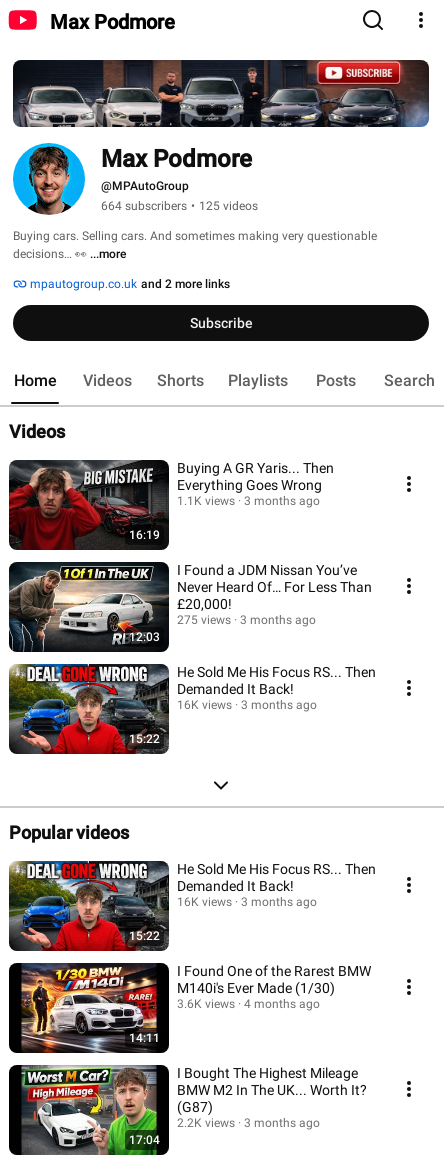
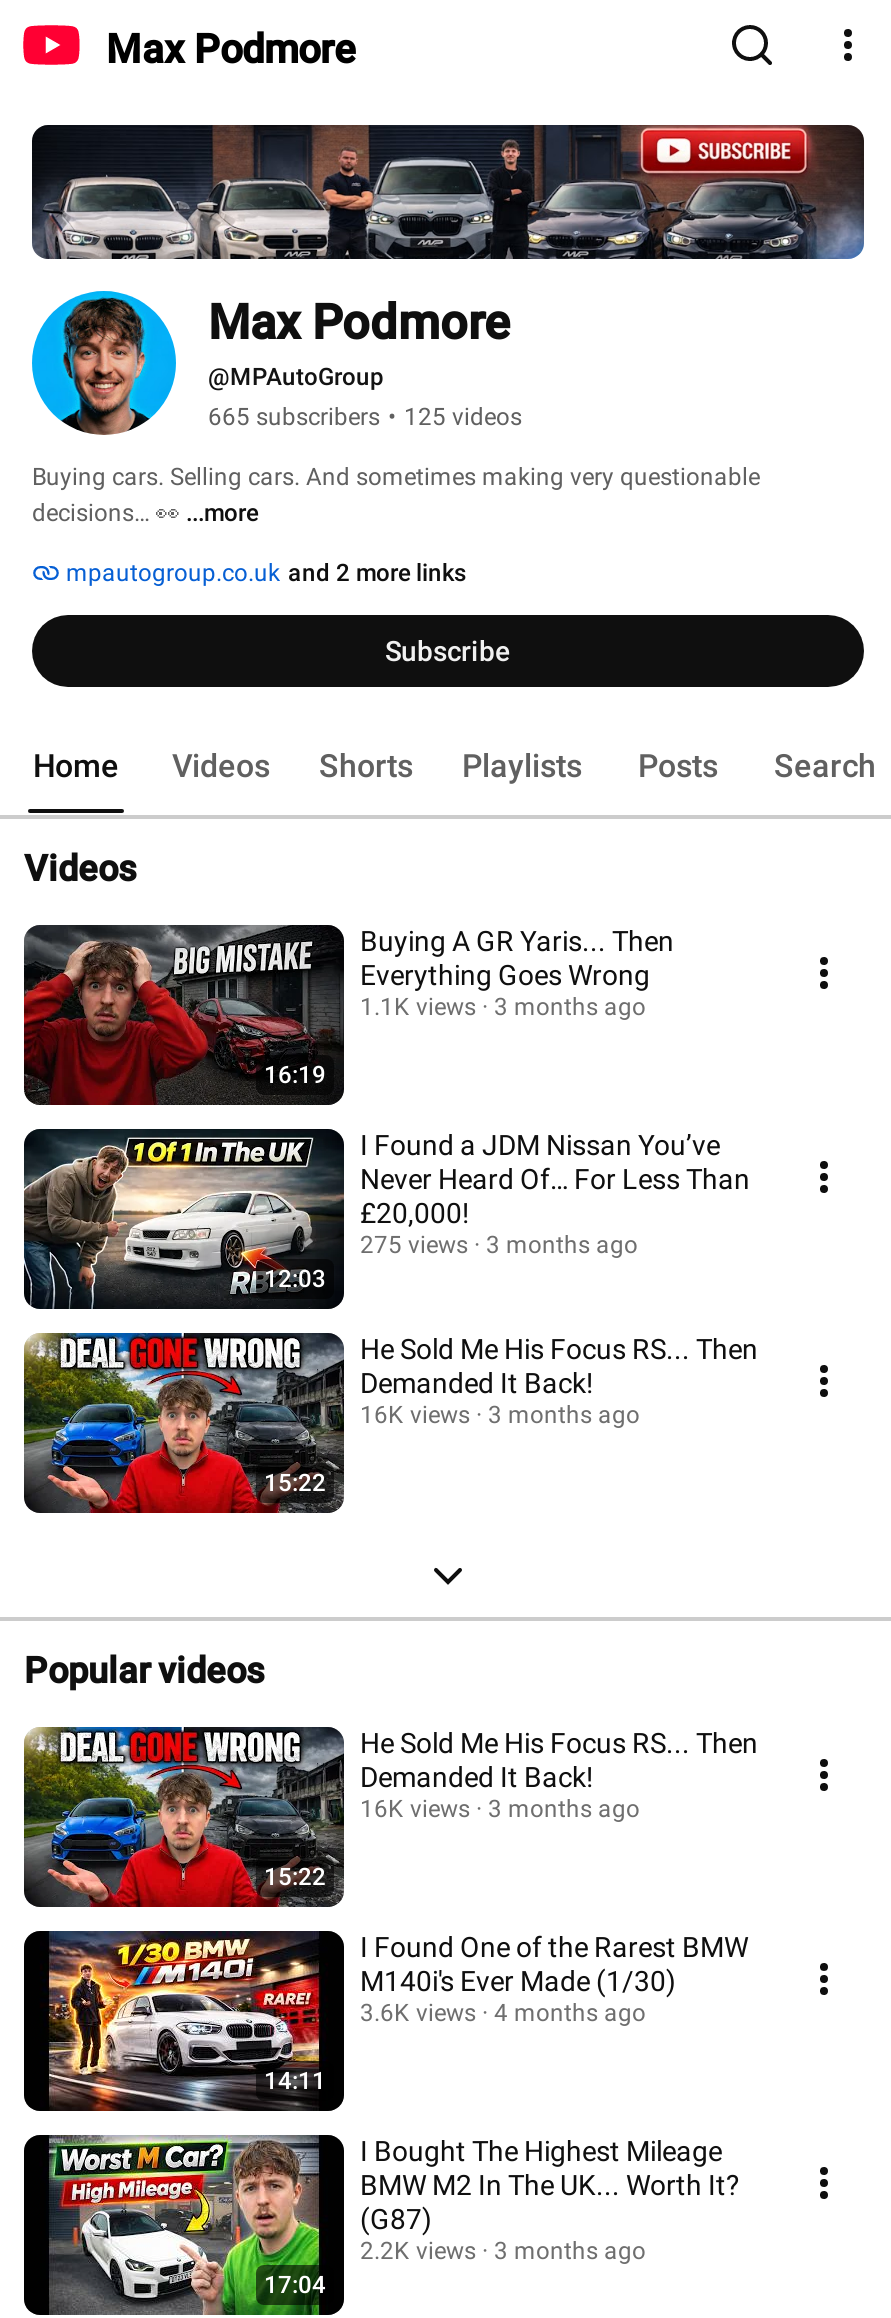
[101,199,258,213] 664 subscribers • 125 videos -> [208,403,522,431] 665 subscribers • 125 videos

